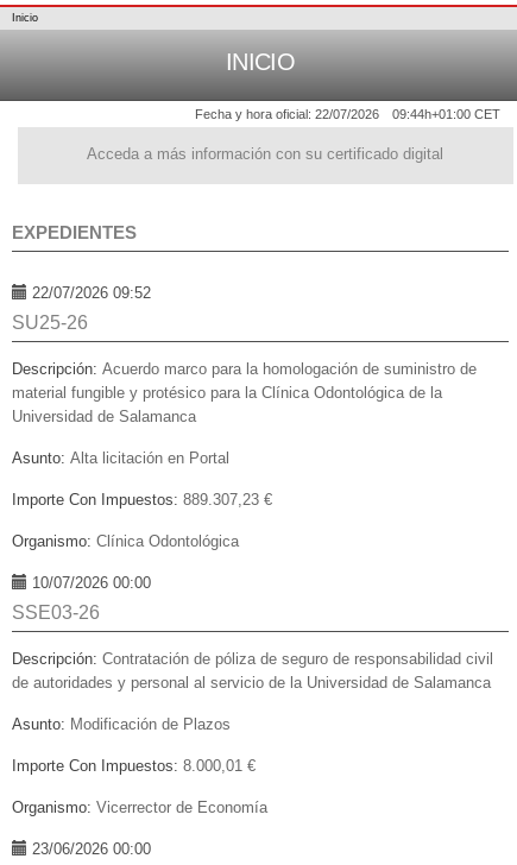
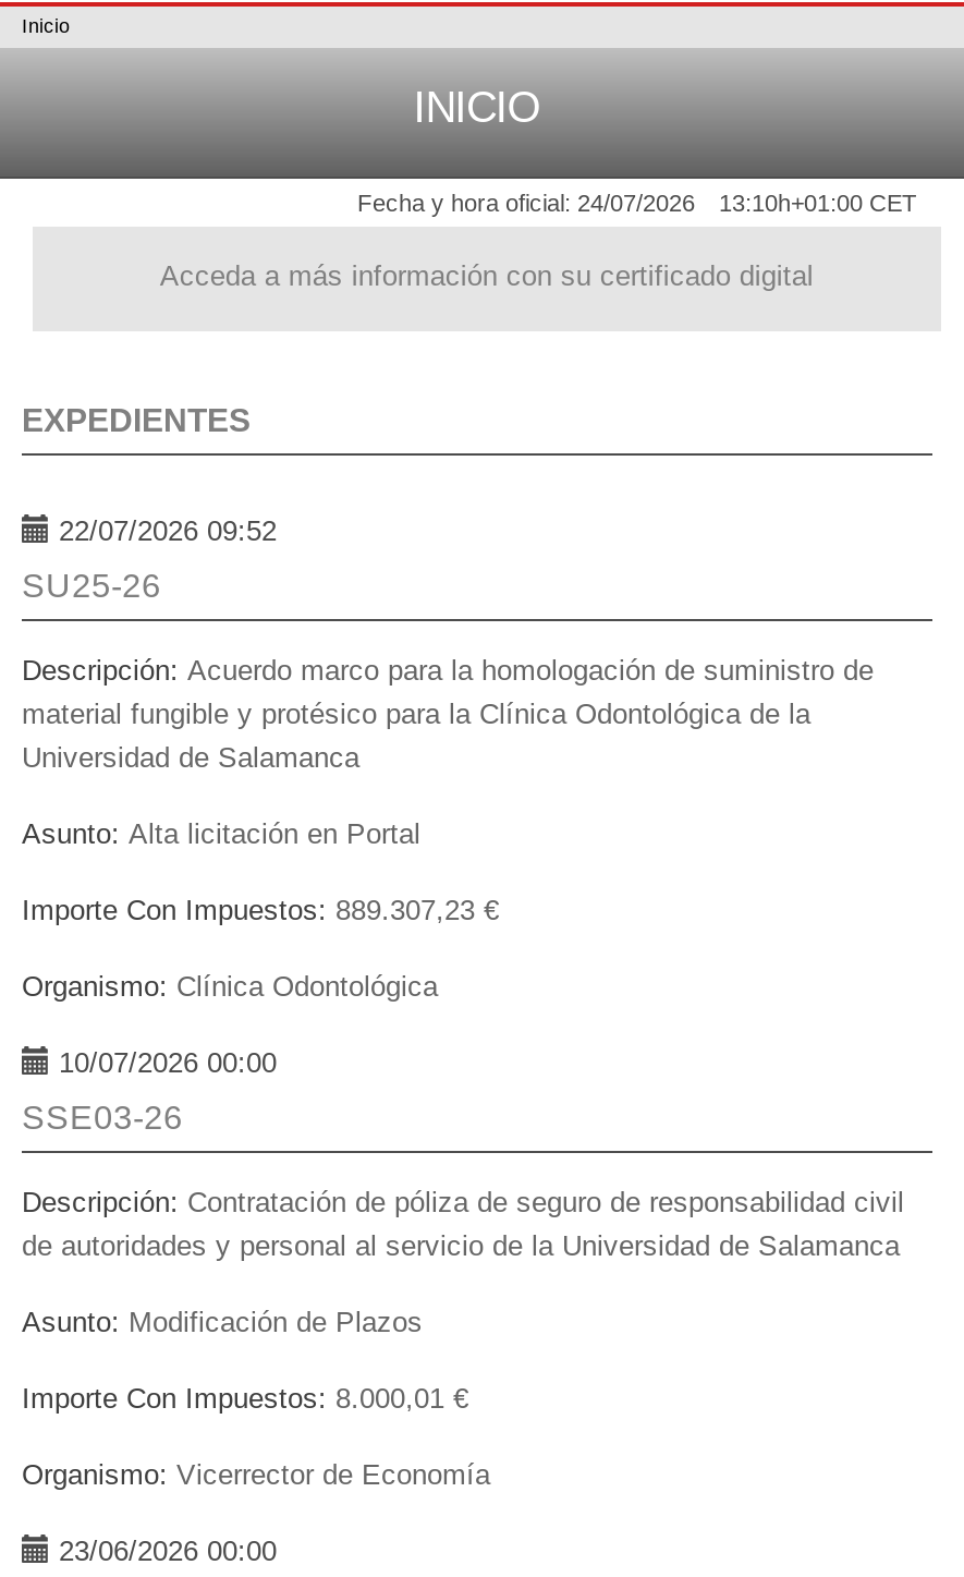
[195,107,379,122] Fecha y hora oficial: 22/07/2026 -> [357,190,695,216] Fecha y hora oficial: 24/07/2026
[392,107,500,122] 09:44h+01:00 CET -> [719,190,917,216] 13:10h+01:00 CET

